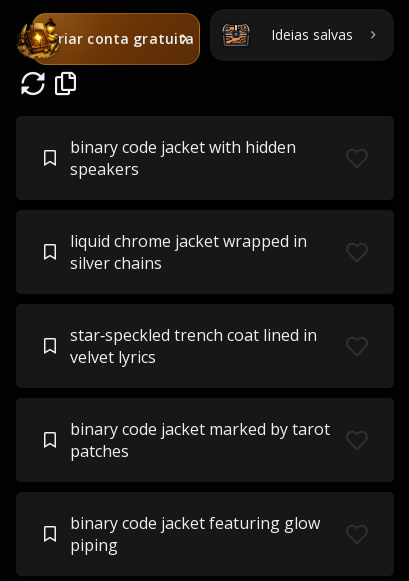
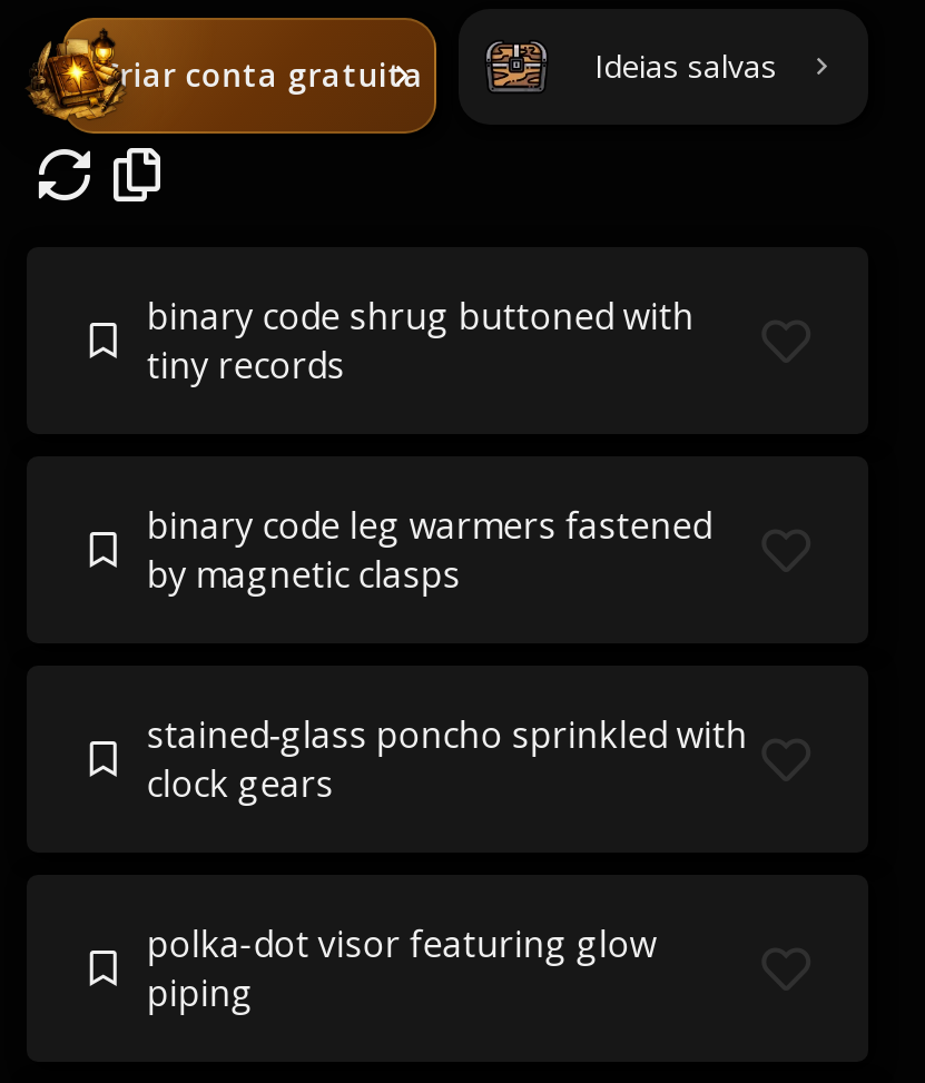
[70,136,330,534] binary code jacket with hidden | speakers | liquid chrome jacket wrapped in | silver chains | star‑speckled trench coat lined in | velvet lyrics | binary code jacket marked by tarot | patches | binary code jacket featuring glow -> [146,292,748,968] binary code shrug buttoned with | tiny records | binary code leg warmers fastened | by magnetic clasps | stained‑glass poncho sprinkled with | clock gears | polka-dot visor featuring glow

